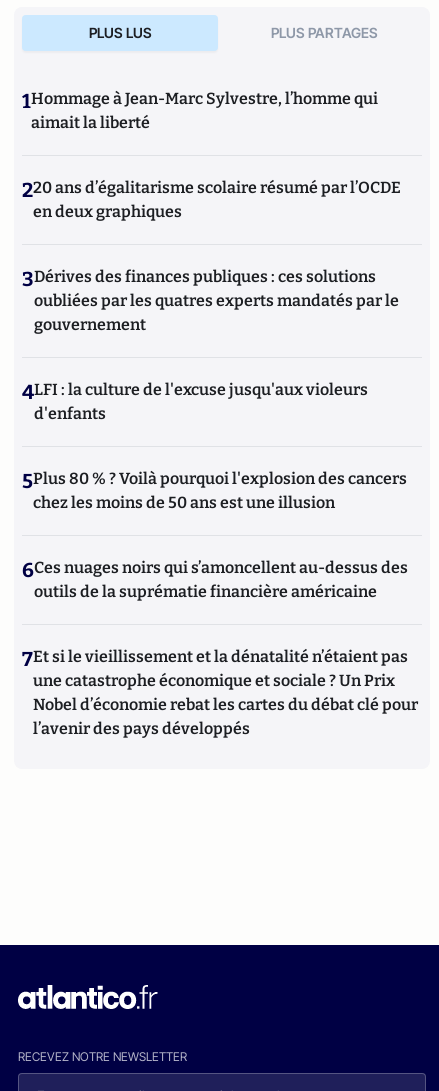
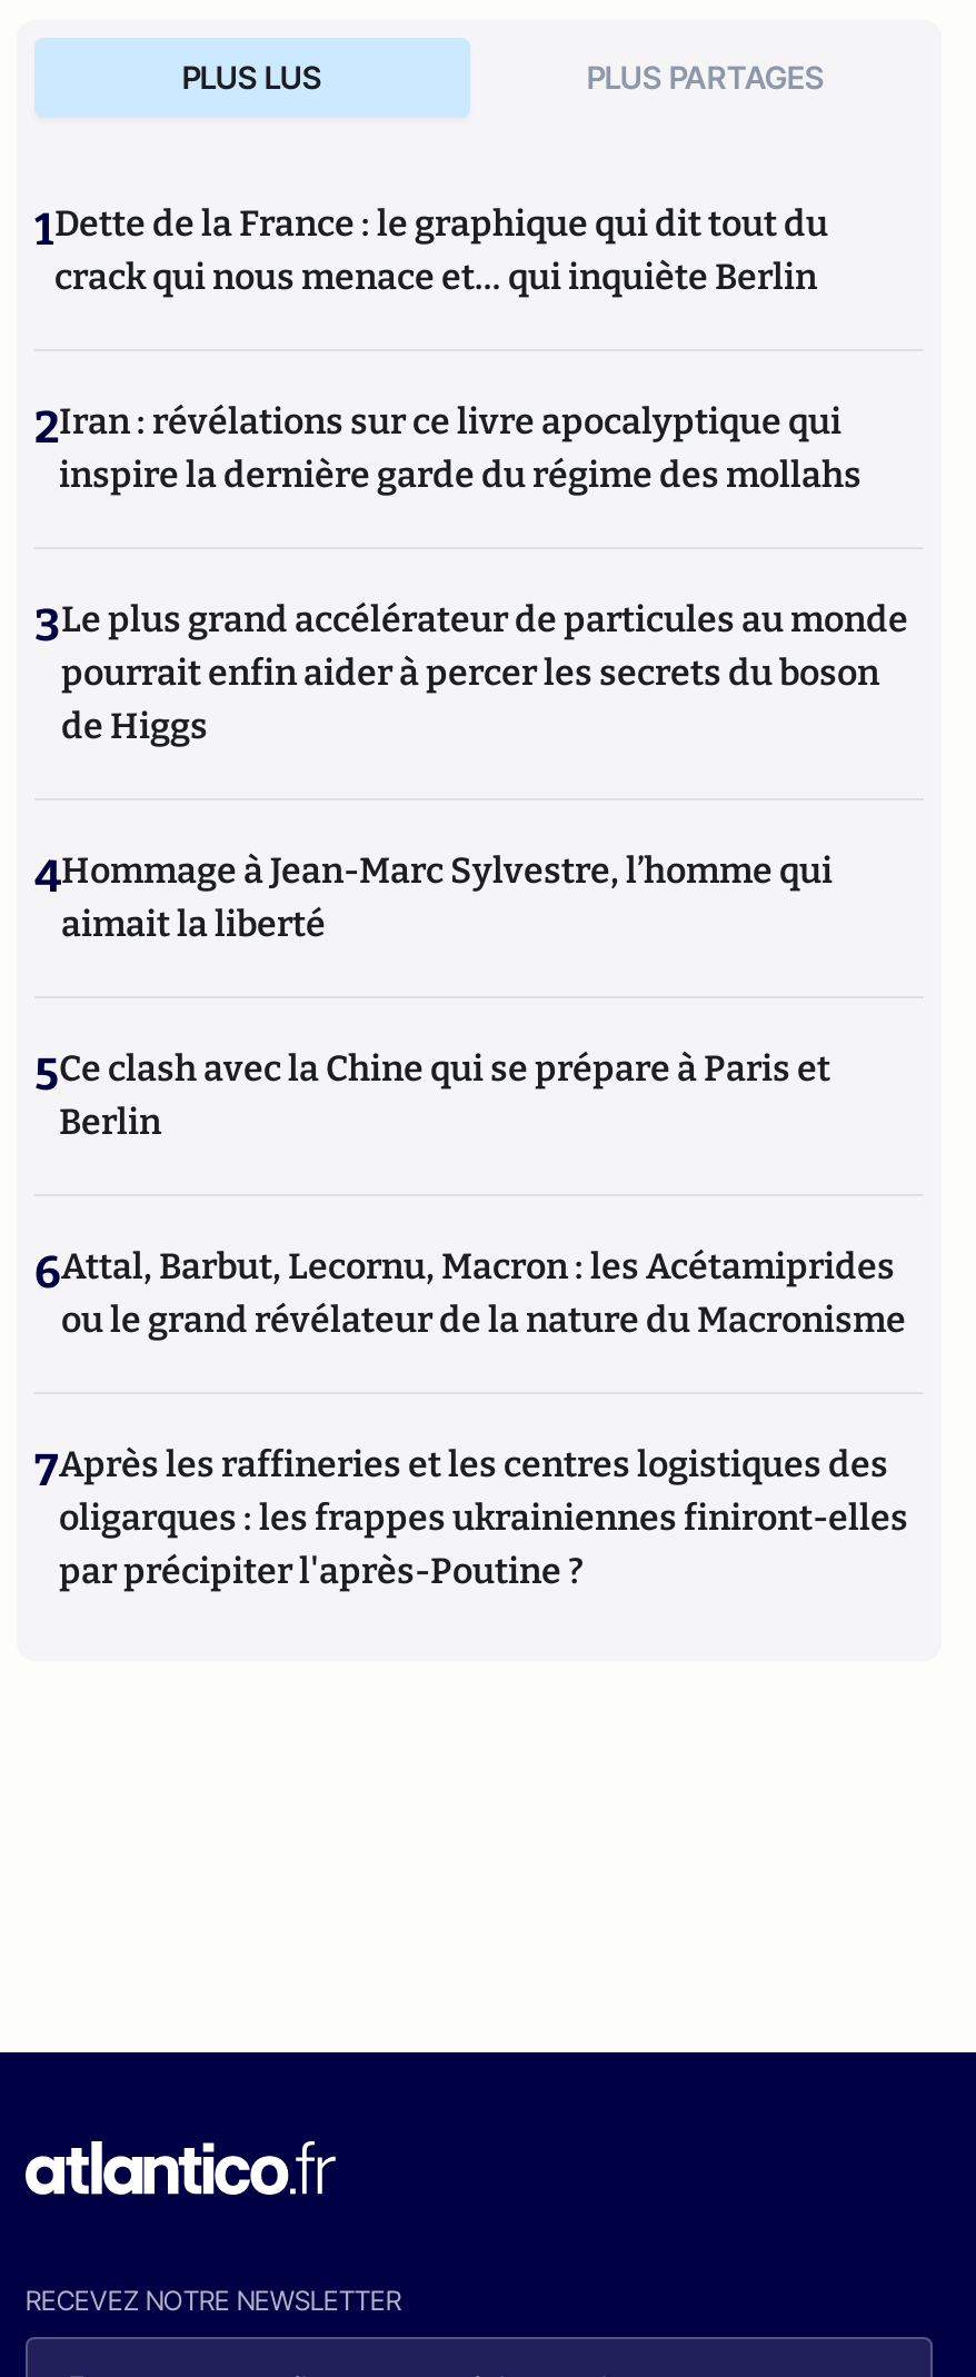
[22,89,378,113] 1Hommage à Jean-Marc Sylvestre, l’homme qui -> [34,202,908,902] 1Dette de la France : le graphique qui dit tout du | crack qui nous menace et… qui inquiète Berlin | 2Iran : révélations sur ce livre apocalyptique qui | inspire la dernière garde du régime des mollahs | 3Le plus grand accélérateur de particules au monde | pourrait enfin aider à percer les secrets du boson | de Higgs | 4Hommage à Jean-Marc Sylvestre, l’homme qui
moved [31,113,150,132] -> [61,902,326,944]: aimait la liberté
[22,178,418,738] 220 ans d’égalitarisme scolaire résumé par l’OCDE | en deux graphiques | 3Dérives des finances publiques : ces solutions | oubliées par les quatres experts mandatés par le | gouvernement | 4LFI : la culture de l'excuse jusqu'aux violeurs | d'enfants | 5Plus 80 % ? Voilà pourquoi l'explosion des cancers | chez les moins de 50 ans est une illusion | 6Ces nuages noirs qui s’amoncellent au-dessus des | outils de la suprématie financière américaine | 7Et si le vieillissement et la dénatalité n’étaient pas | une catastrophe économique et sociale ? Un Prix | Nobel d’économie rebat les cartes du débat clé pour | l’avenir des pays développés -> [34,1047,908,1591] 5Ce clash avec la Chine qui se prépare à Paris et | Berlin | 6Attal, Barbut, Lecornu, Macron : les Acétamiprides | ou le grand révélateur de la nature du Macronisme | 7Après les raffineries et les centres logistiques des | oligarques : les frappes ukrainiennes finiront-elles | par précipiter l'après-Poutine ?

